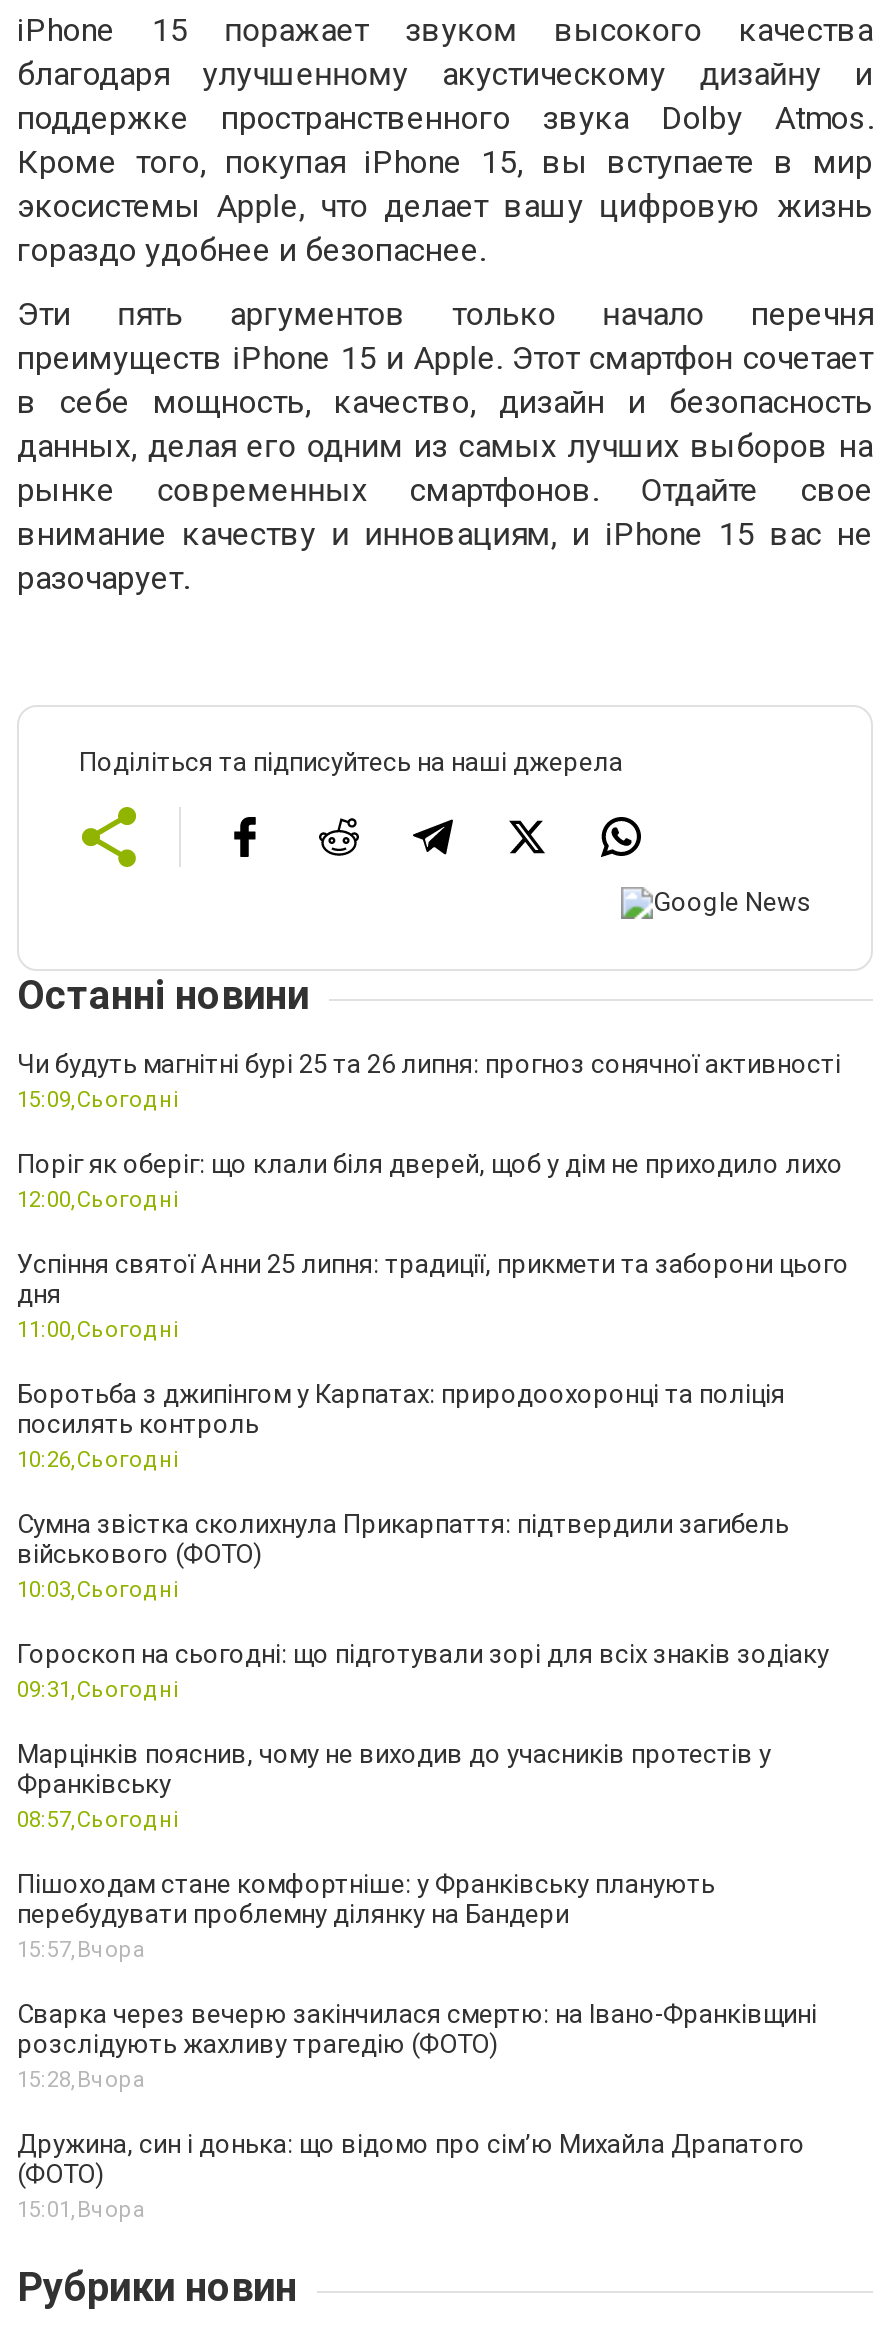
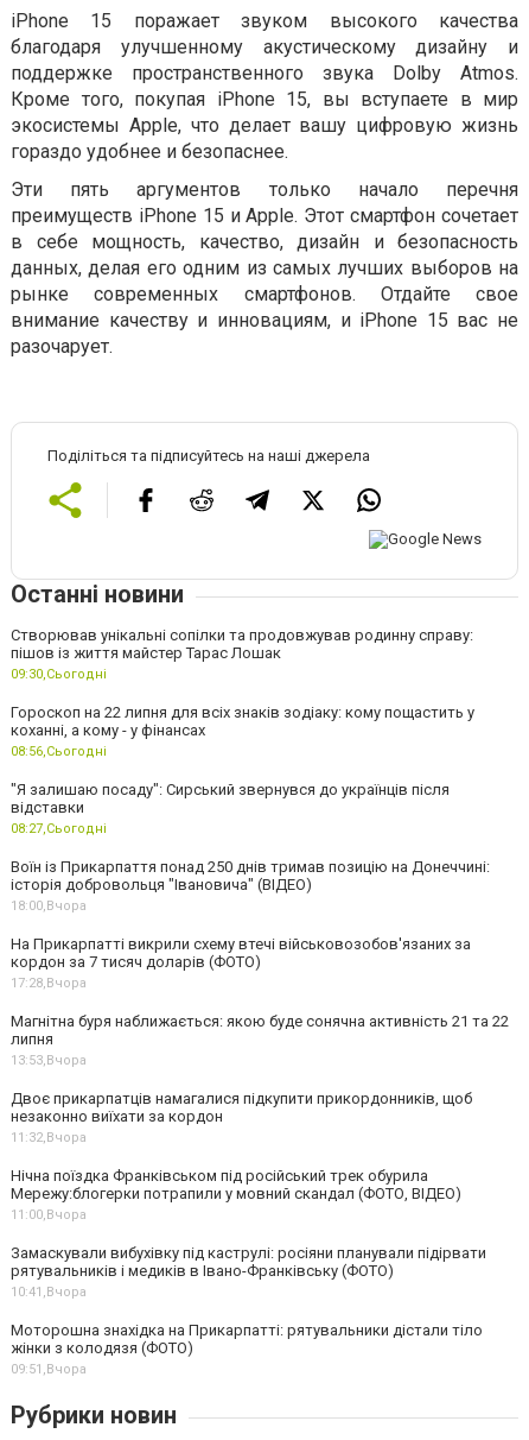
[17,1050,841,1114] Чи будуть магнітні бурі 25 та 26 липня: прогноз сонячної активності | 15:09,Сьогодні -> [11,626,473,682] Створював унікальні сопілки та продовжував родинну справу: | пішов із життя майстер Тарас Лошак | 09:30,Сьогодні
[17,1150,843,1214] Поріг як оберіг: що клали біля дверей, щоб у дім не приходило лихо | 12:00,Сьогодні -> [11,704,474,760] Гороскоп на 22 липня для всіх знаків зодіаку: кому пощастить у | коханні, а кому - у фінансах | 08:56,Сьогодні
[17,1250,849,1344] Успіння святої Анни 25 липня: традиції, прикмети та заборони цього | дня | 11:00,Сьогодні -> [11,781,450,837] "Я залишаю посаду": Сирський звернувся до українців після | відставки | 08:27,Сьогодні
[17,1380,785,1474] Боротьба з джипінгом у Карпатах: природоохоронці та поліція | посилять контроль | 10:26,Сьогодні -> [11,858,490,914] Воїн із Прикарпаття понад 250 днів тримав позицію на Донеччині: | історія добровольця "Івановича" (ВІДЕО) | 18:00,Вчора
[17,1510,789,1604] Сумна звістка сколихнула Прикарпаття: підтвердили загибель | військового (ФОТО) | 10:03,Сьогодні -> [11,935,471,991] На Прикарпатті викрили схему втечі військовозобов'язаних за | кордон за 7 тисяч доларів (ФОТО) | 17:28,Вчора
[17,1640,829,1704] Гороскоп на сьогодні: що підготували зорі для всіх знаків зодіаку | 09:31, Сьогодні -> [11,1013,509,1068] Магнітна буря наближається: якою буде сонячна активність 21 та 22 | липня | 13:53,Вчора
[17,1740,771,1834] Марцінків пояснив, чому не виходив до учасників протестів у | Франківську | 08:57,Сьогодні -> [11,1090,472,1146] Двоє прикарпатців намагалися підкупити прикордонників, щоб | незаконно виїхати за кордон | 11:32,Вчора
[17,1870,715,1964] Пішоходам стане комфортніше: у Франківську планують | перебудувати проблемну ділянку на Бандери | 15:57, Вчора -> [11,1167,461,1223] Нічна поїздка Франківськом під російський трек обурила | Мережу:блогерки потрапили у мовний скандал (ФОТО, ВІДЕО) | 11:00, Вчора
[17,2000,817,2094] Сварка через вечерю закінчилася смертю: на Івано-Франківщині | розслідують жахливу трагедію (ФОТО) | 15:28, Вчора -> [11,1244,486,1300] Замаскували вибухівку під каструлі: росіяни планували підірвати | рятувальників і медиків в Івано-Франківську (ФОТО) | 10:41, Вчора
[17,2130,805,2224] Дружина, син і донька: що відомо про сім’ю Михайла Драпатого | (ФОТО) | 15:01, Вчора -> [11,1322,483,1377] Моторошна знахідка на Прикарпатті: рятувальники дістали тіло | жінки з колодязя (ФОТО) | 09:51, Вчора

